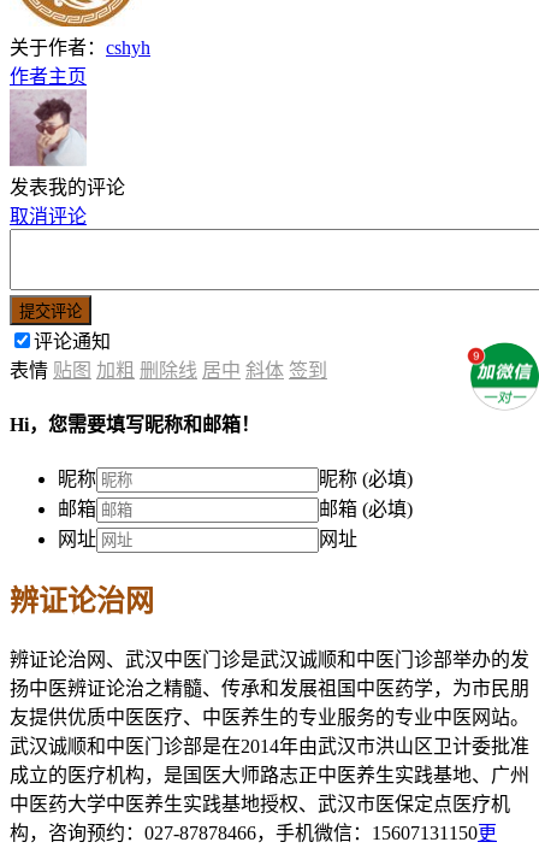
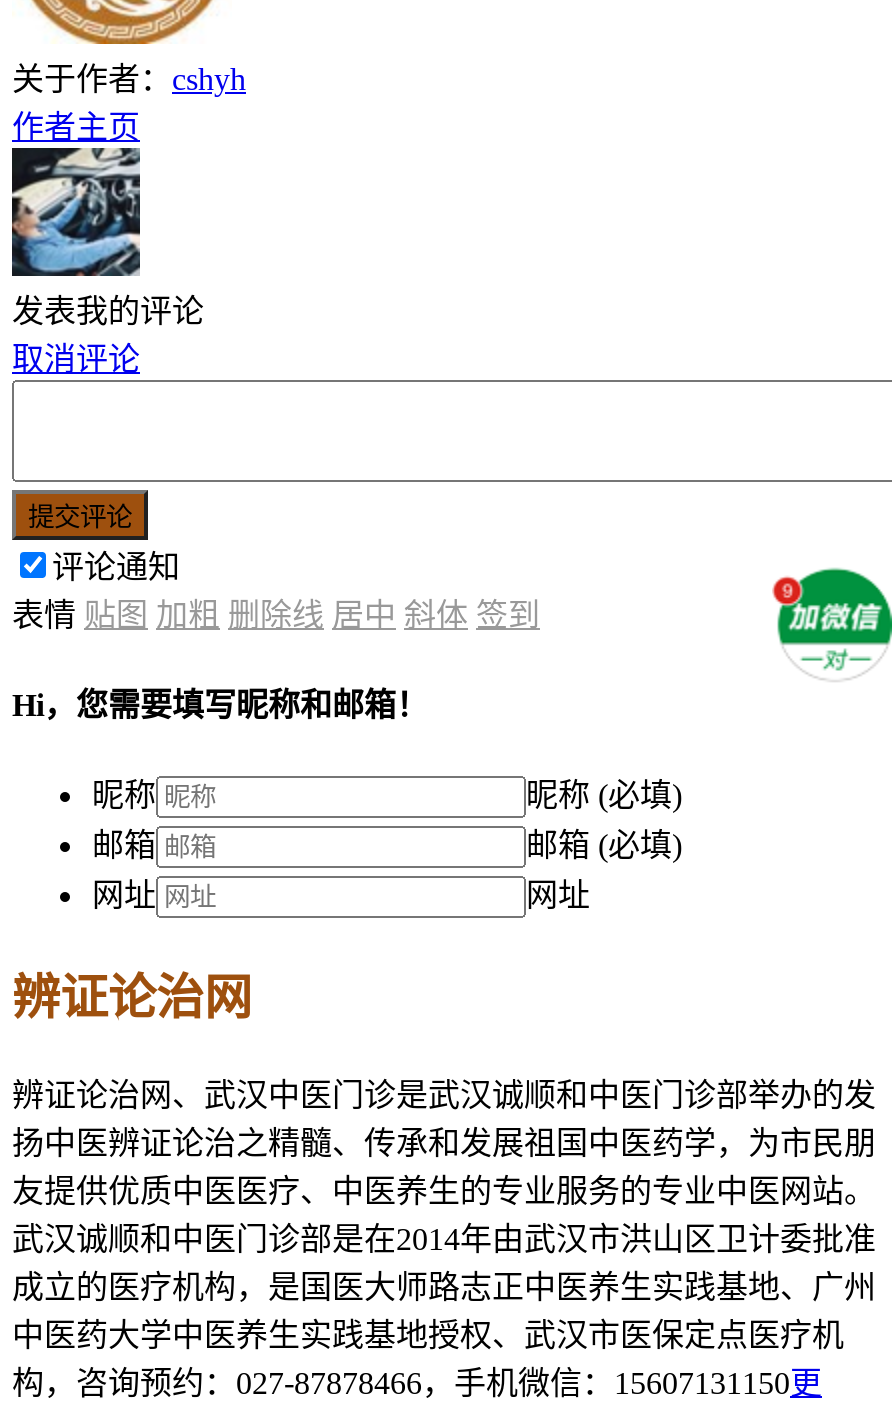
[8,89,87,167] [image] -> [10,148,142,278] [image]

